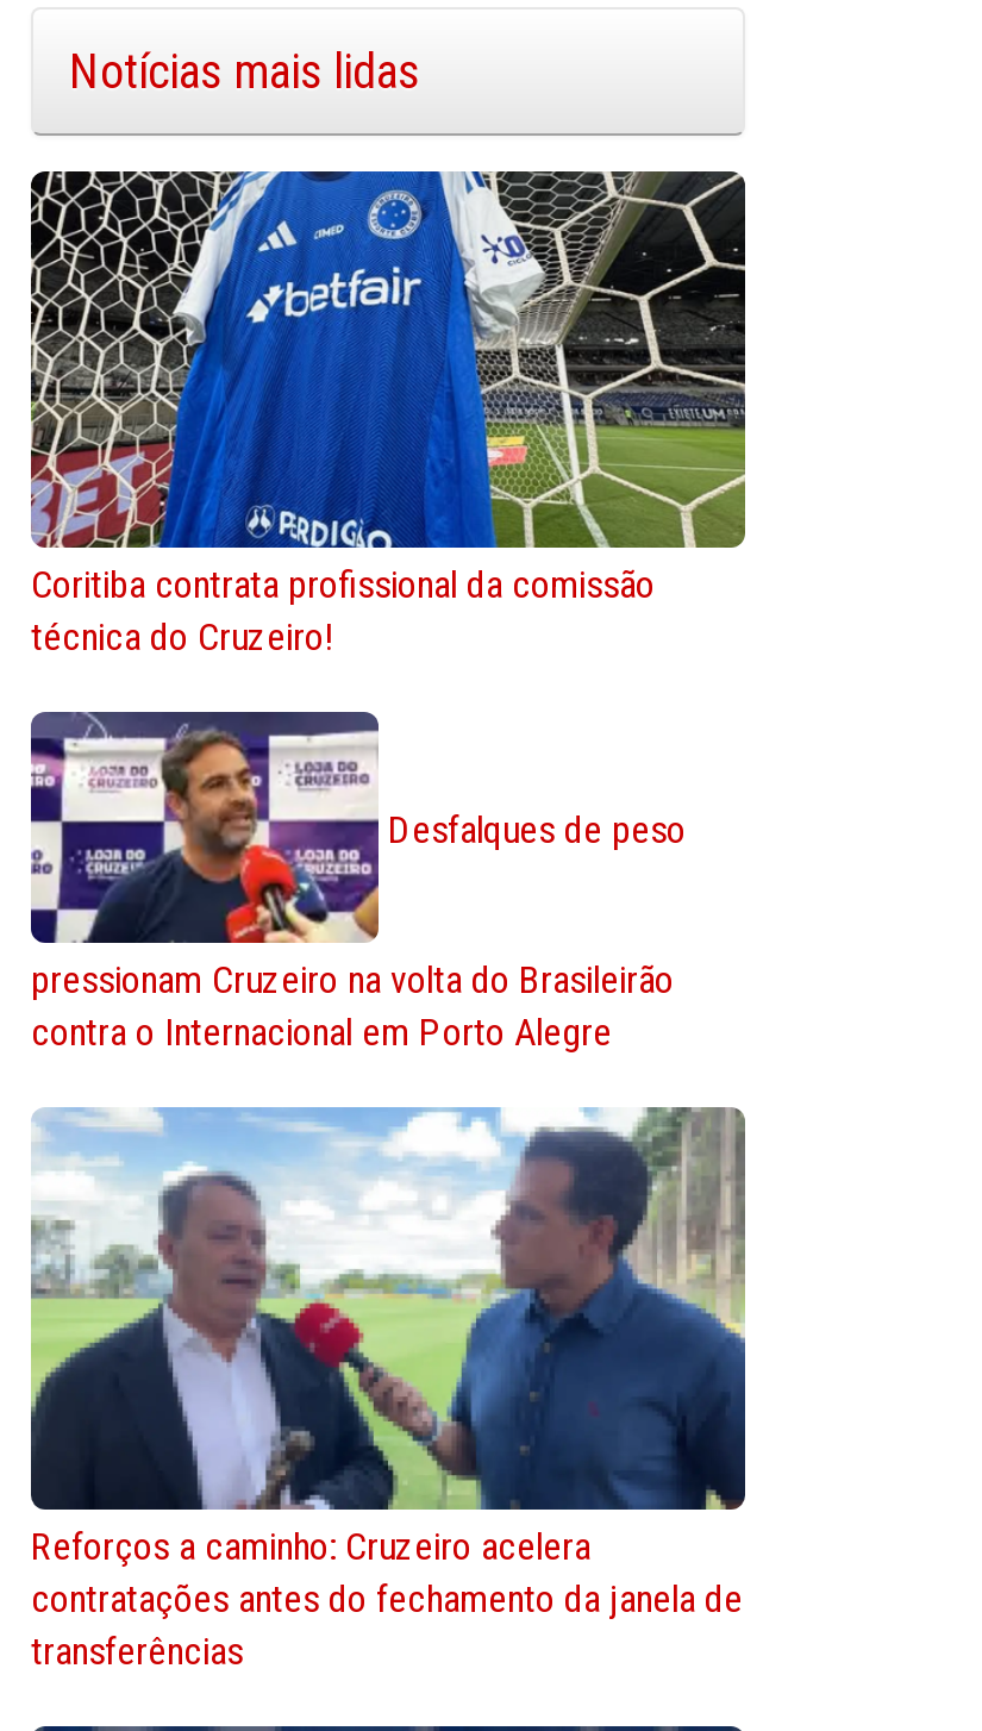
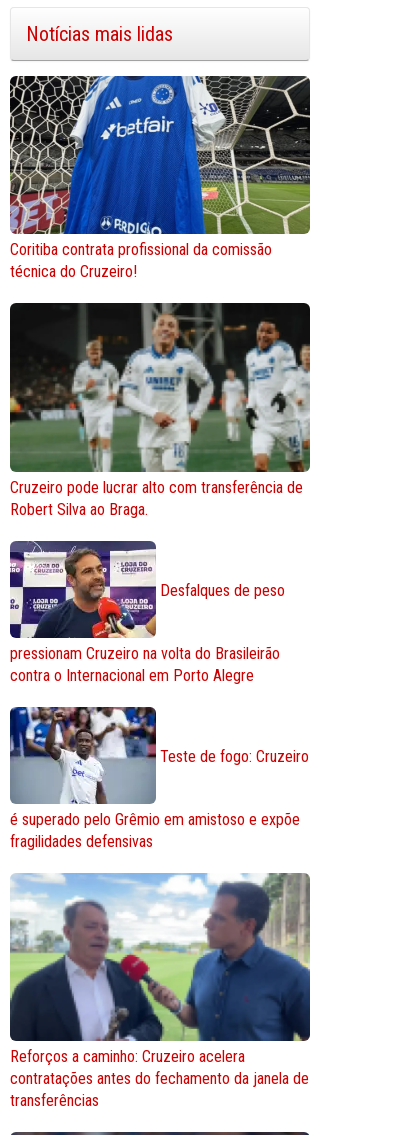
none -> [9,302,311,519] [image] | Cruzeiro pode lucrar alto com transferência de | Robert Silva ao Braga.
none -> [9,706,309,851] [image] | Teste de fogo: Cruzeiro | é superado pelo Grêmio em amistoso e expõe | fragilidades defensivas

